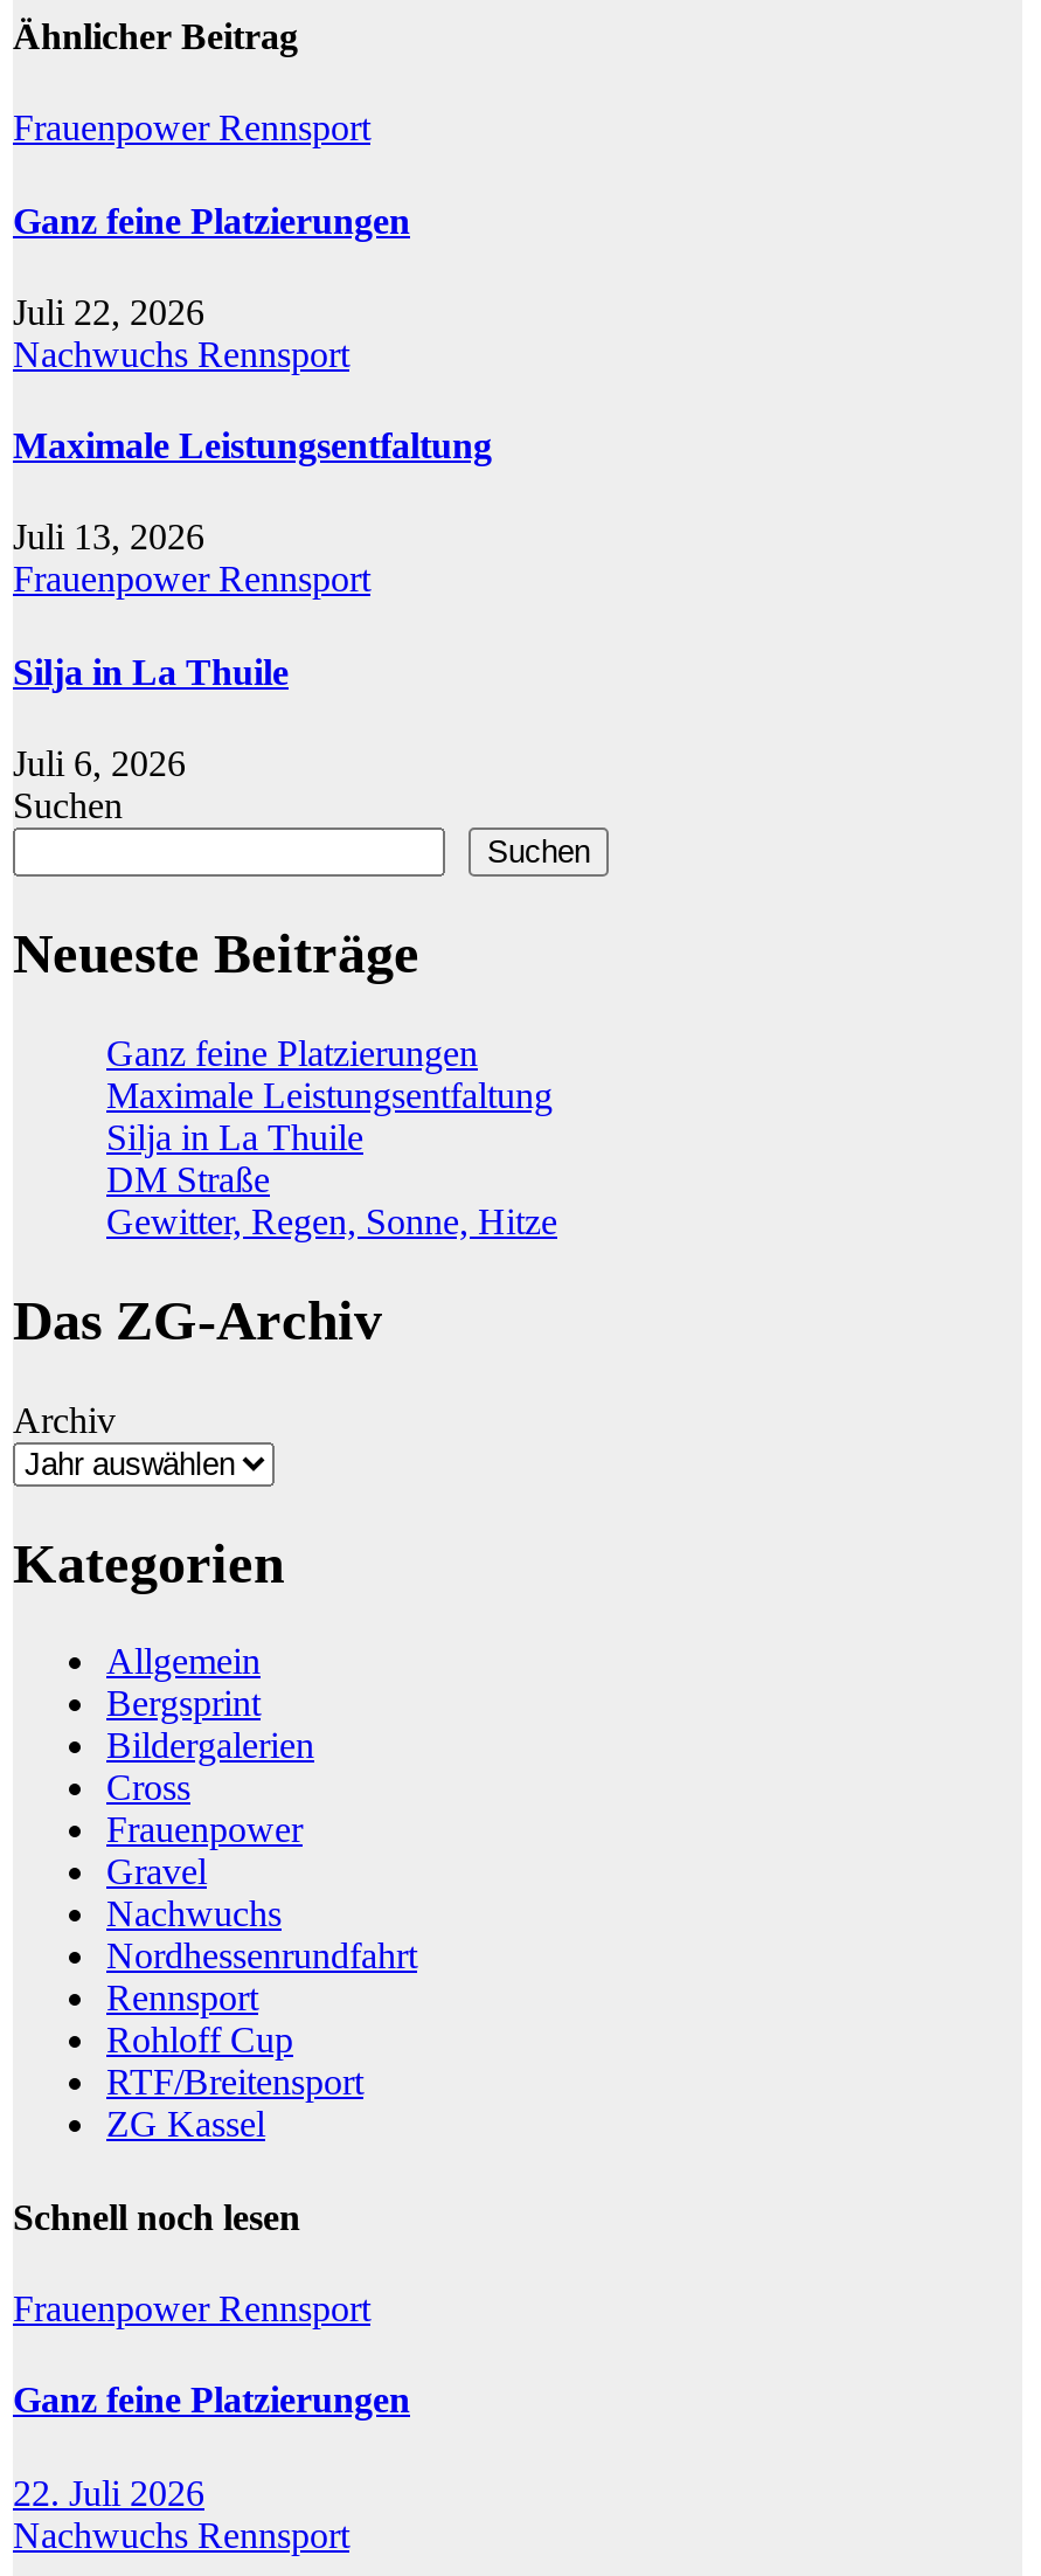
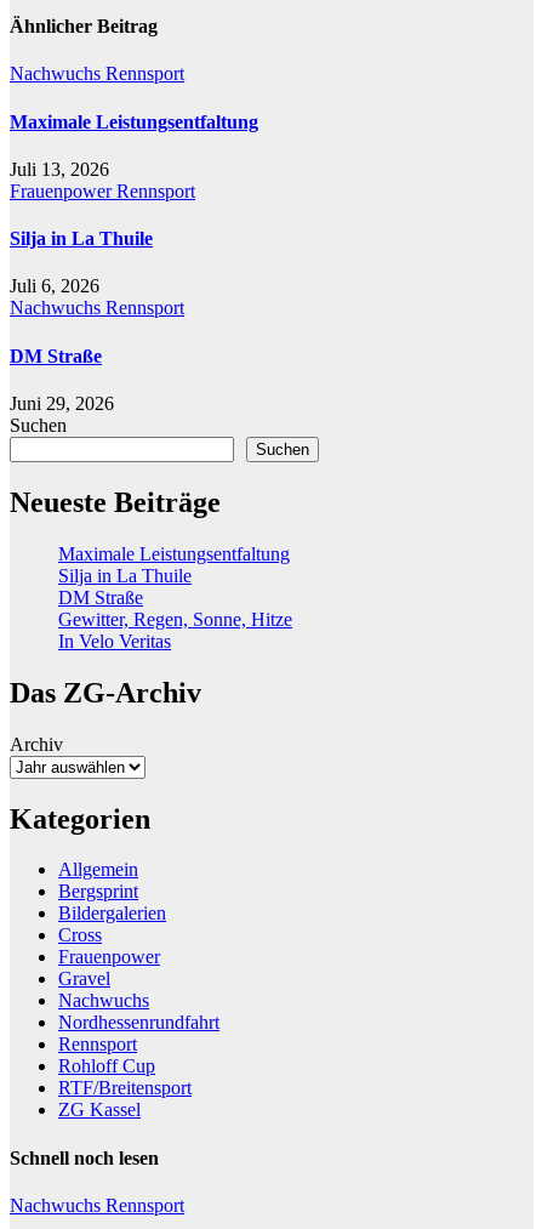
[13,108,410,332] Frauenpower Rennsport | Ganz feine Platzierungen | Juli 22, 2026 -> none
none -> [10,298,184,414] Nachwuchs Rennsport | DM Straße | Juni 29, 2026
[106,1033,478,1072] Ganz feine Platzierungen -> none
none -> [58,631,171,651] In Velo Veritas
[13,2288,410,2512] Frauenpower Rennsport | Ganz feine Platzierungen | 22. Juli 2026 -> none

